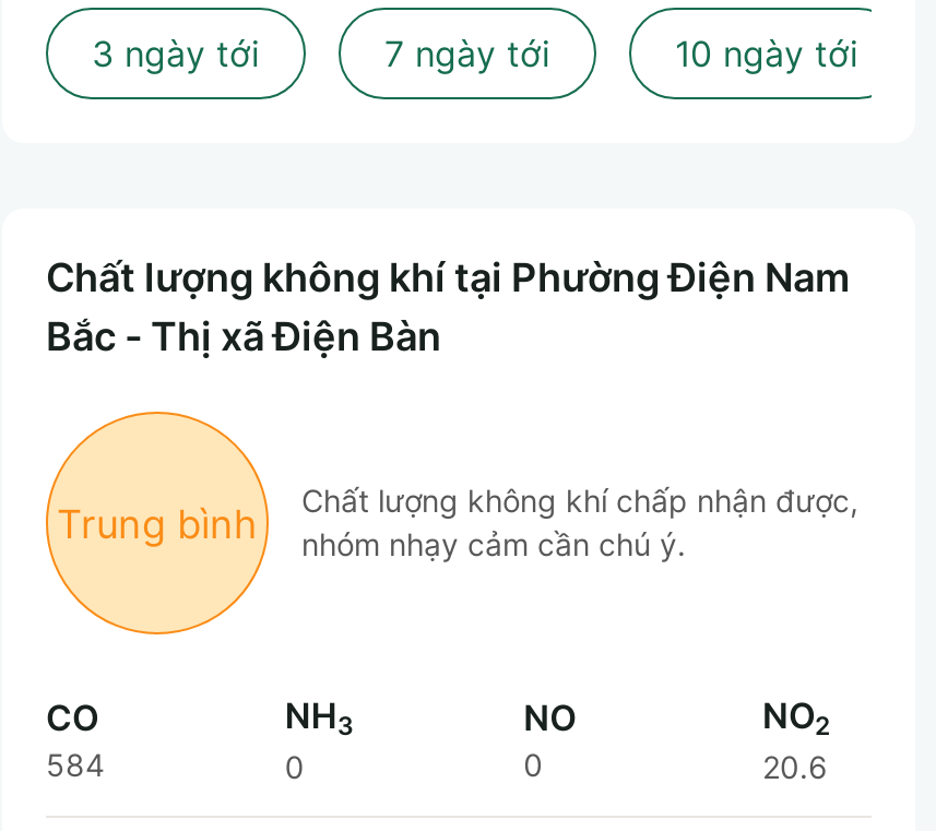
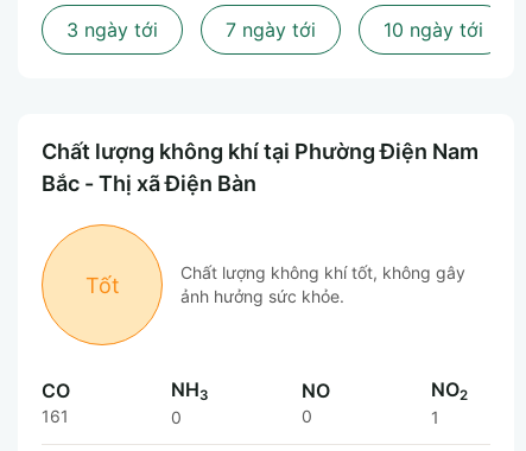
[57,482,858,563] Trung bình | Chất lượng không khí chấp nhận được, | nhóm nhạy cảm cần chú ý. -> [85,263,465,306] Tốt | Chất lượng không khí tốt, không gây | ảnh hưởng sức khỏe.
[46,746,105,783] 584 -> [42,406,69,426] 161
[762,748,828,786] 20.6 -> [431,407,439,428] 1

